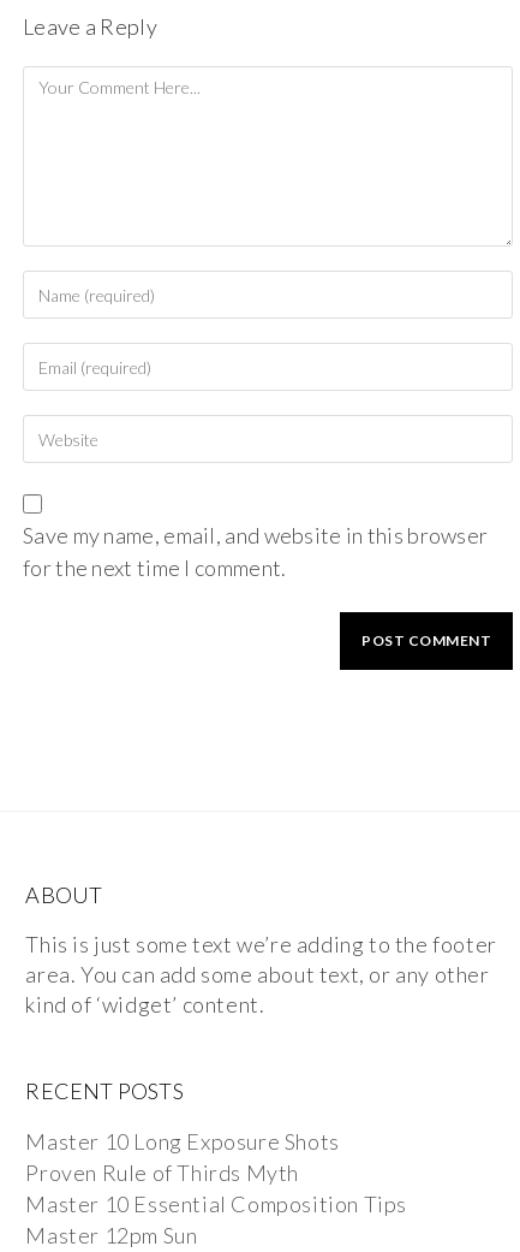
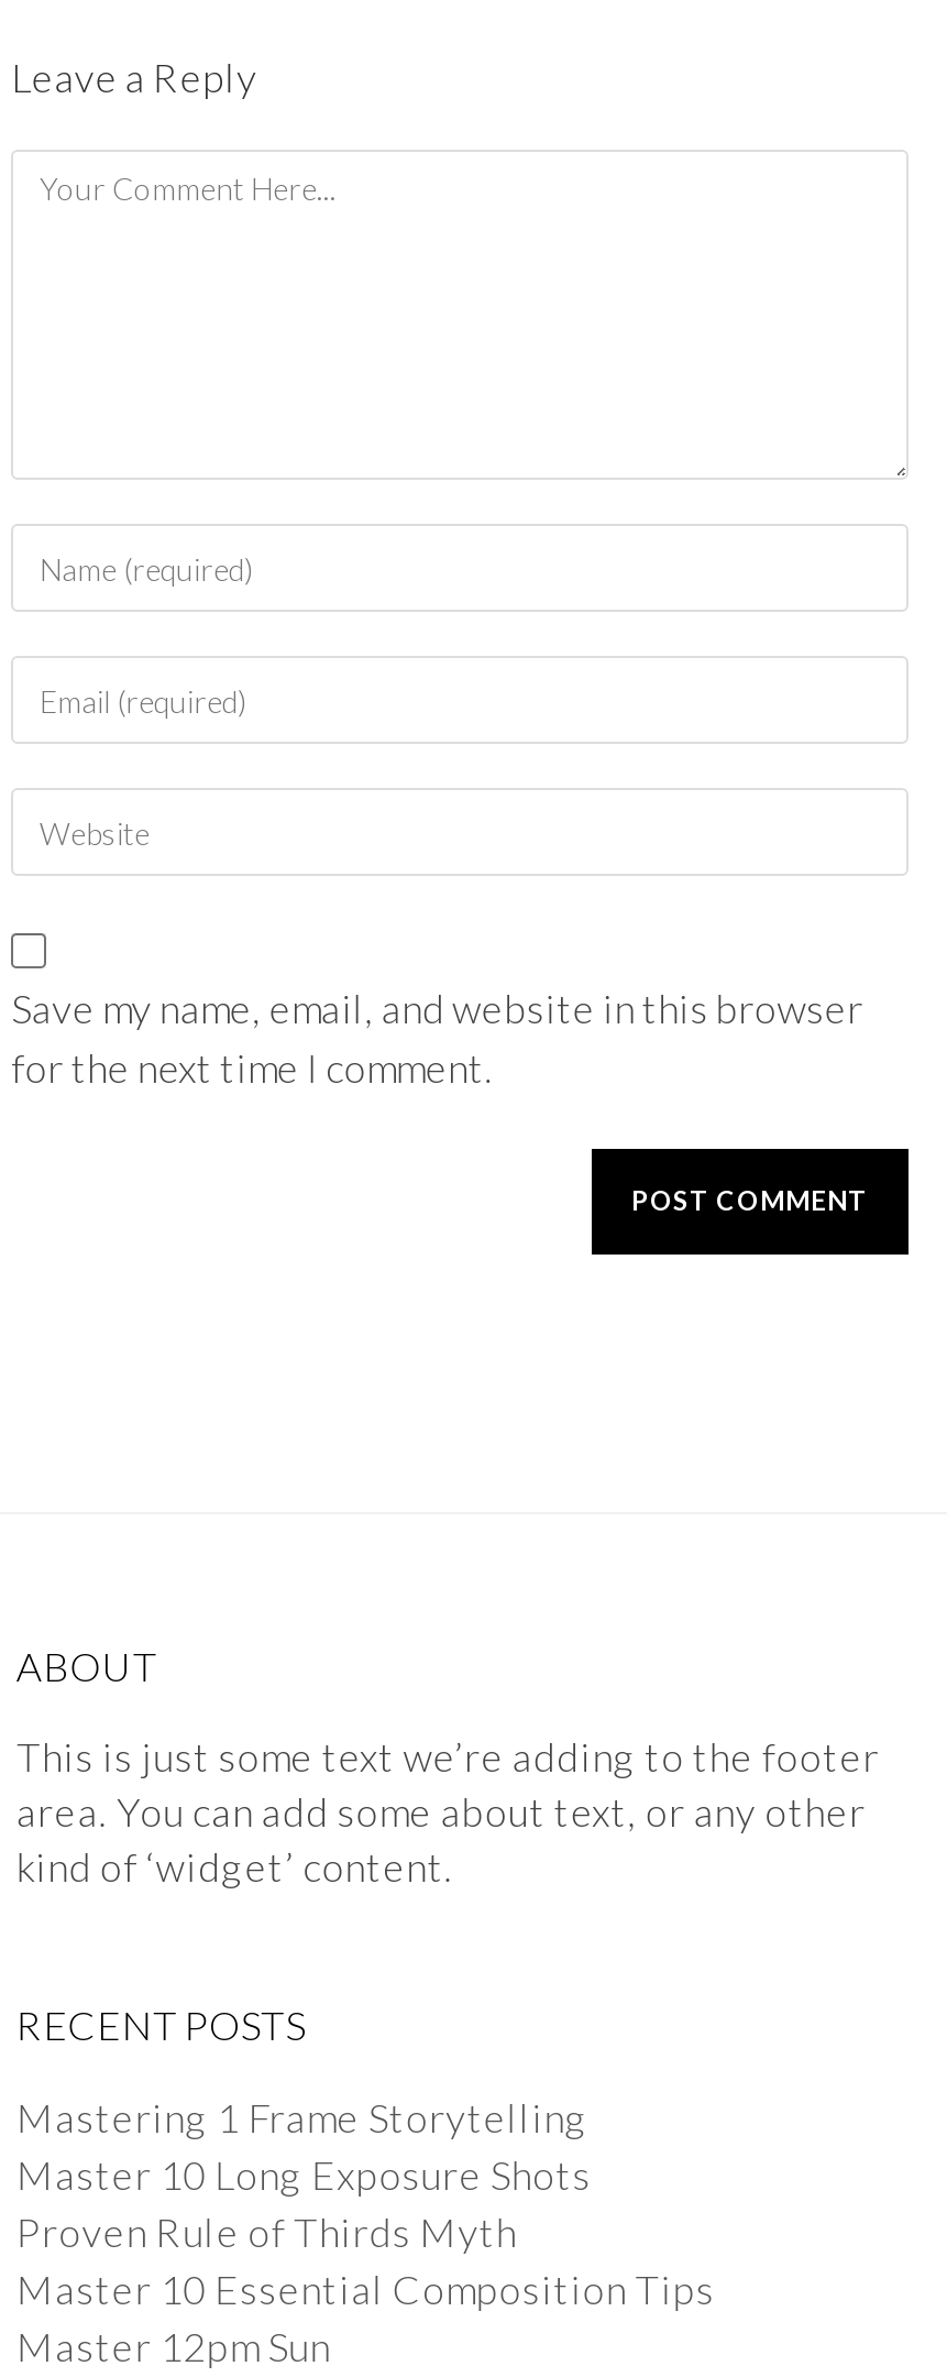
none -> [16,2094,588,2142] Mastering 1 Frame Storytelling

